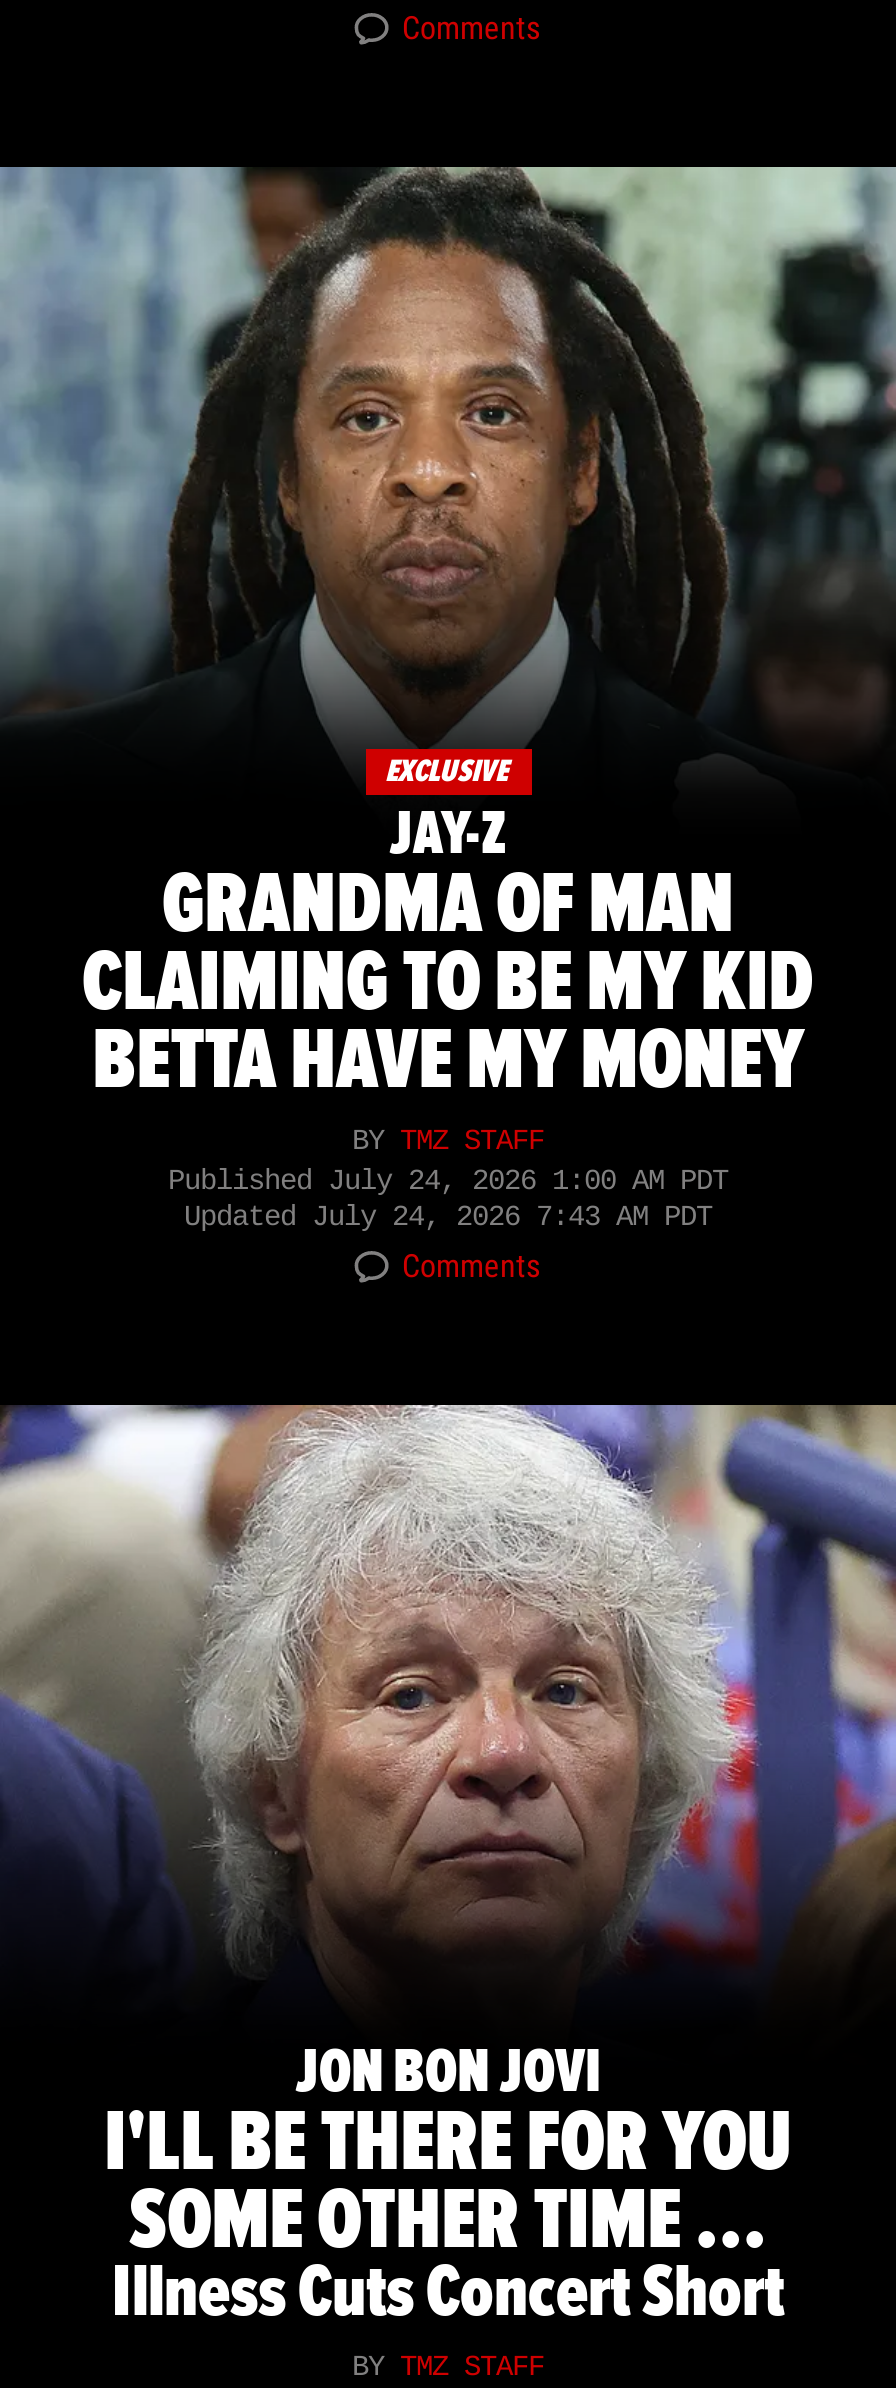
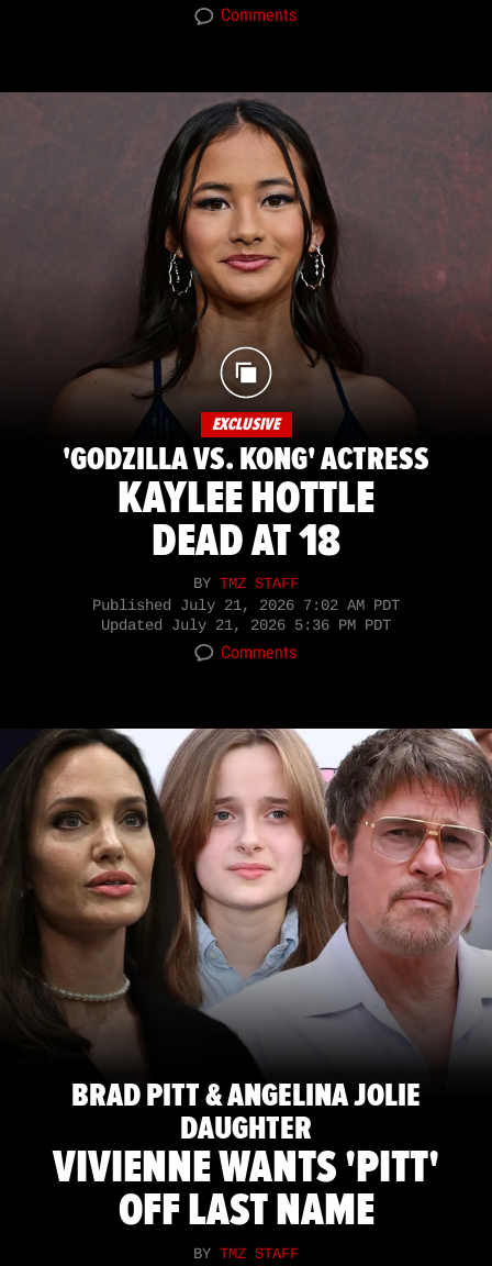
[6,166,890,1115] [image] | JAY-Z | GRANDMA OF MAN | CLAIMING TO BE MY KID | BETTA HAVE MY MONEY -> [3,92,489,570] [image] | 'GODZILLA VS. KONG' ACTRESS | KAYLEE HOTTLE | DEAD AT 18
[168,1165,728,1197] Published July 24, 2026 1:00 AM PDT -> [92,597,400,615] Published July 21, 2026 7:02 AM PDT
[184,1201,712,1233] Updated July 24, 2026 7:43 AM PDT -> [101,617,391,635] Updated July 21, 2026 5:36 PM PDT
[6,1404,890,2339] [image] | JON BON JOVI | I'LL BE THERE FOR YOU | SOME OTHER TIME ... | Illness Cuts Concert Short -> [3,728,489,1240] [image] | BRAD PITT & ANGELINA JOLIE | DAUGHTER | VIVIENNE WANTS 'PITT' | OFF LAST NAME

